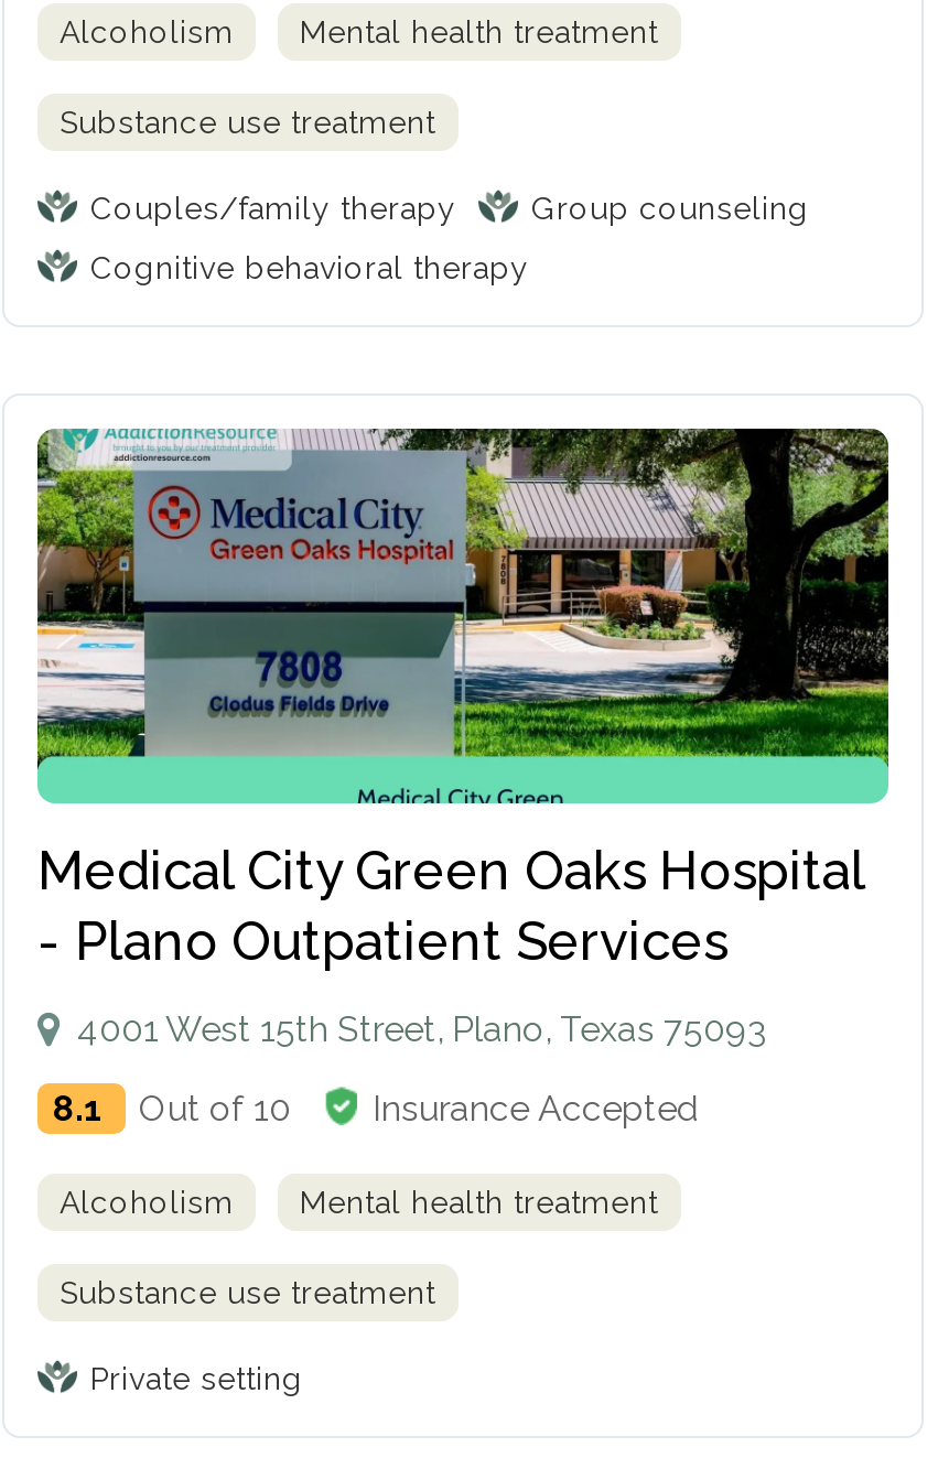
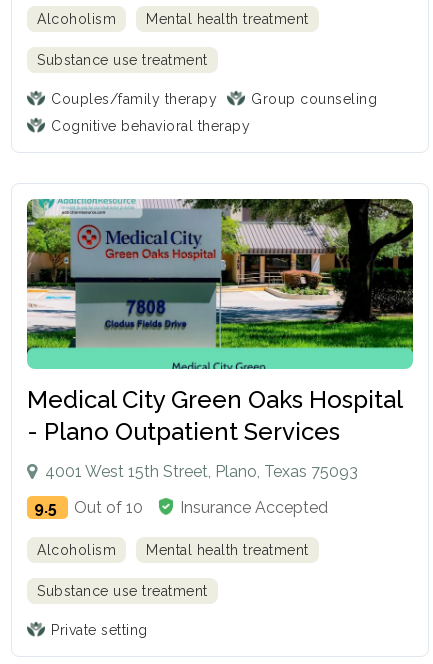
[53,1087,699,1129] 8.1 Out of 10 Insurance Accepted -> [34,498,328,517] 9.5 Out of 10 Insurance Accepted

